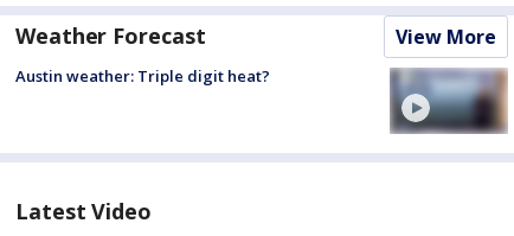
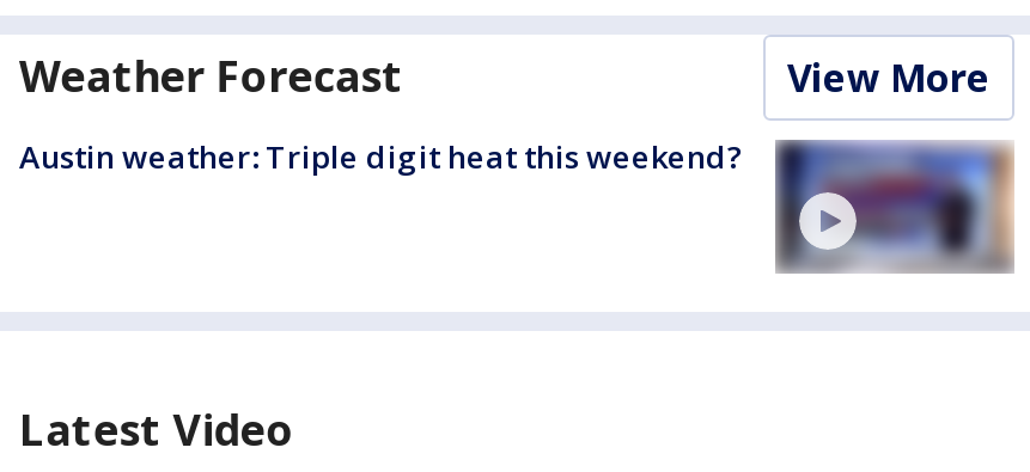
[15,65,270,86] Austin weather: Triple digit heat? -> [19,135,744,178] Austin weather: Triple digit heat this weekend?
[393,69,502,133] [image] -> [780,140,1000,274] [image]

